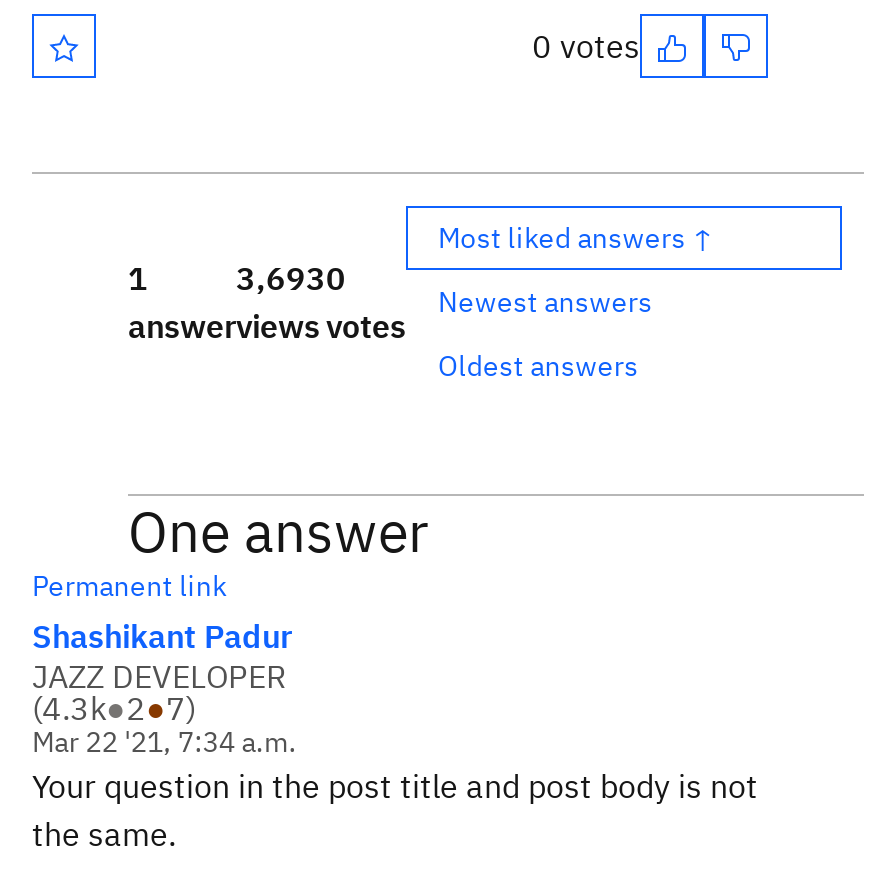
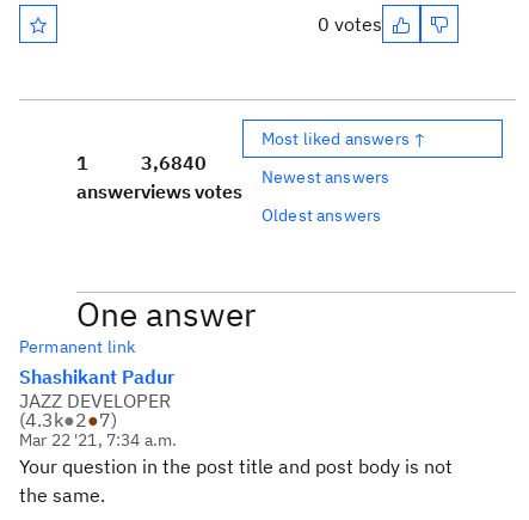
[236,258,346,298] 3,693 0 -> [141,151,207,175] 3,684 0

